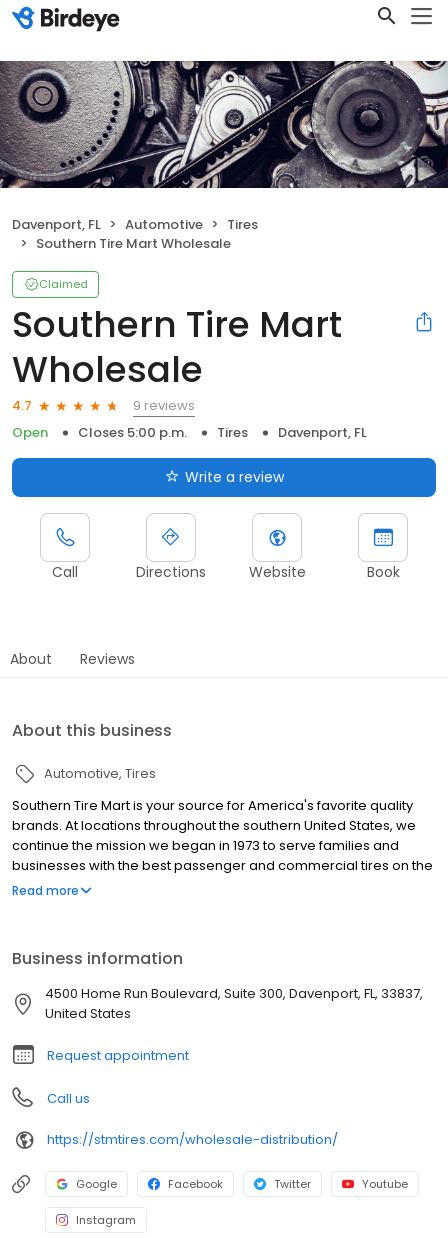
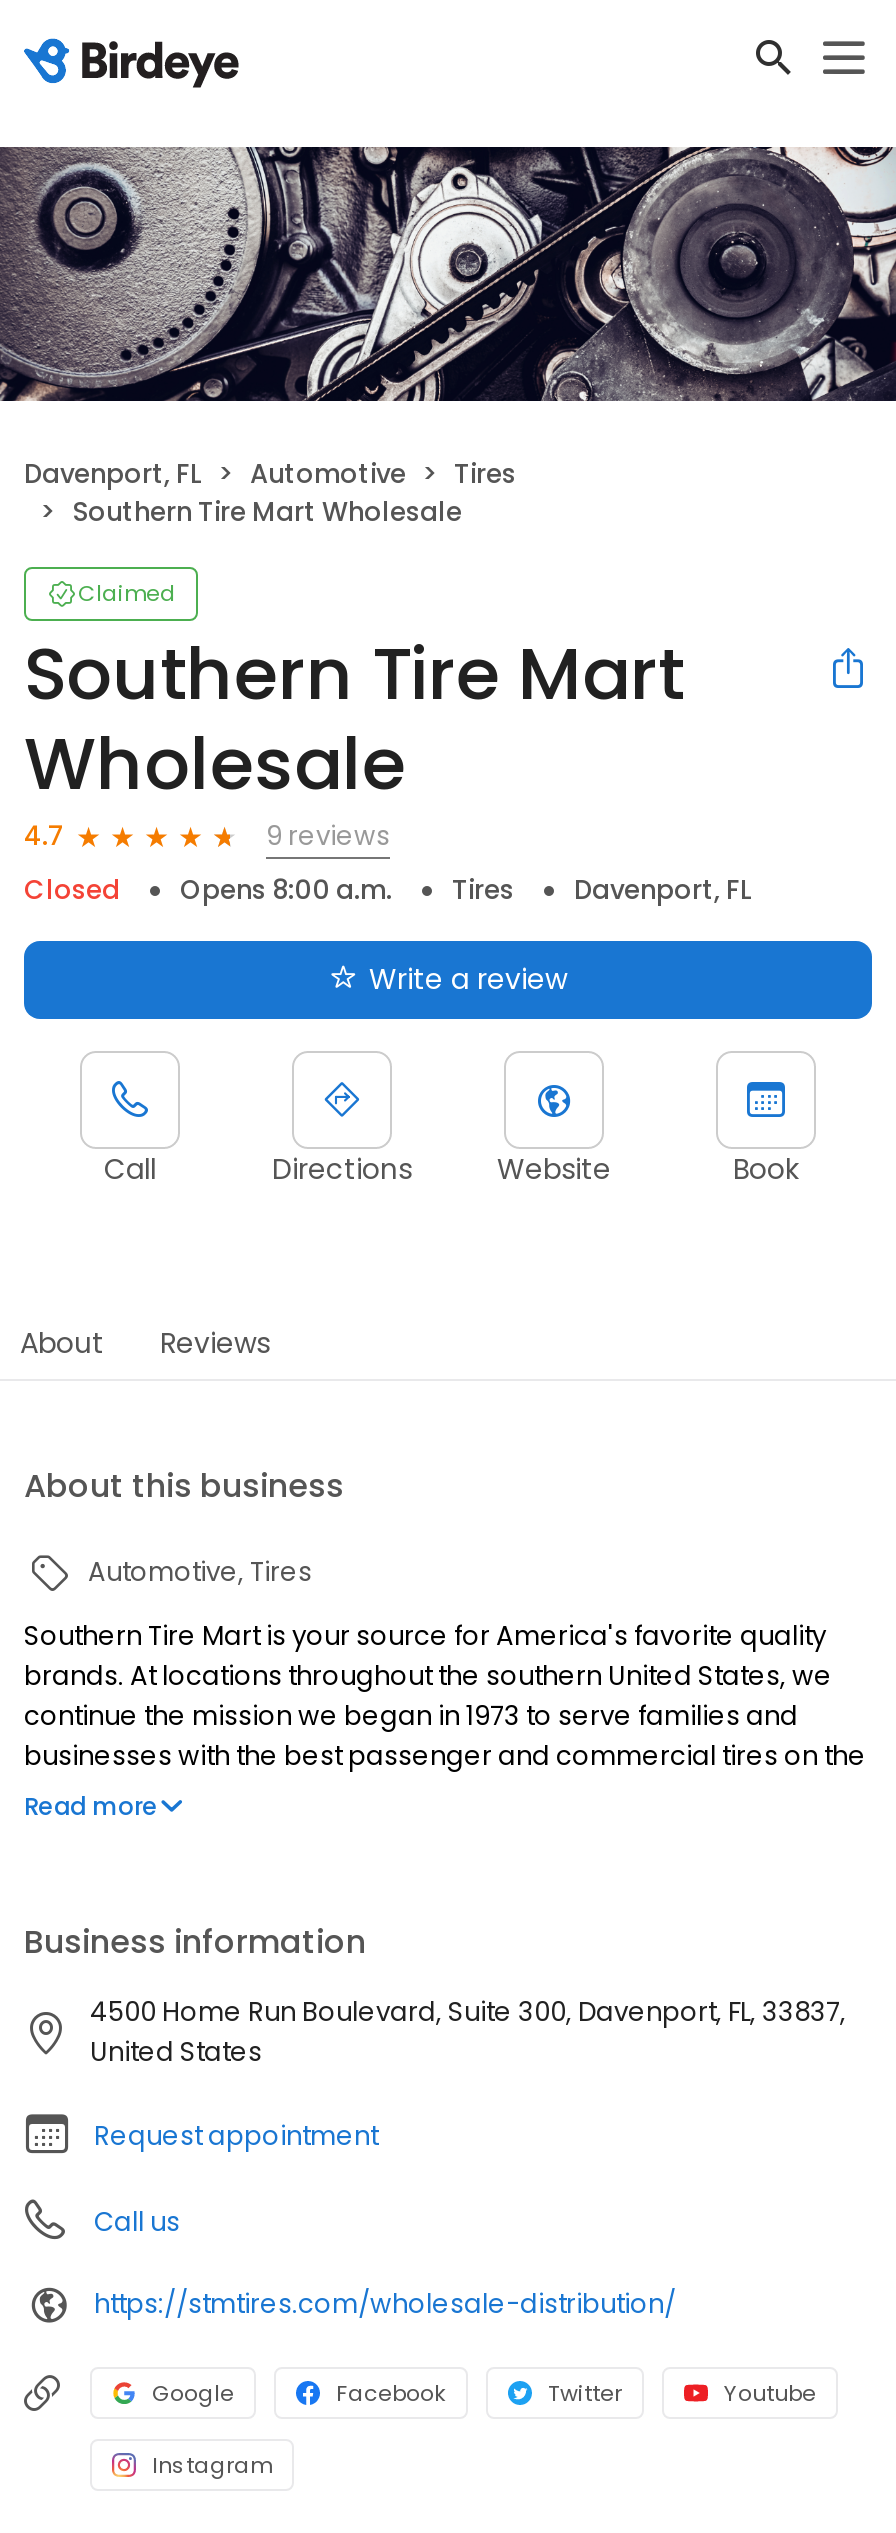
[12,423,187,442] Open | Closes 5:00 p.m. -> [24,871,392,909] Closed | Opens 8:00 a.m.

